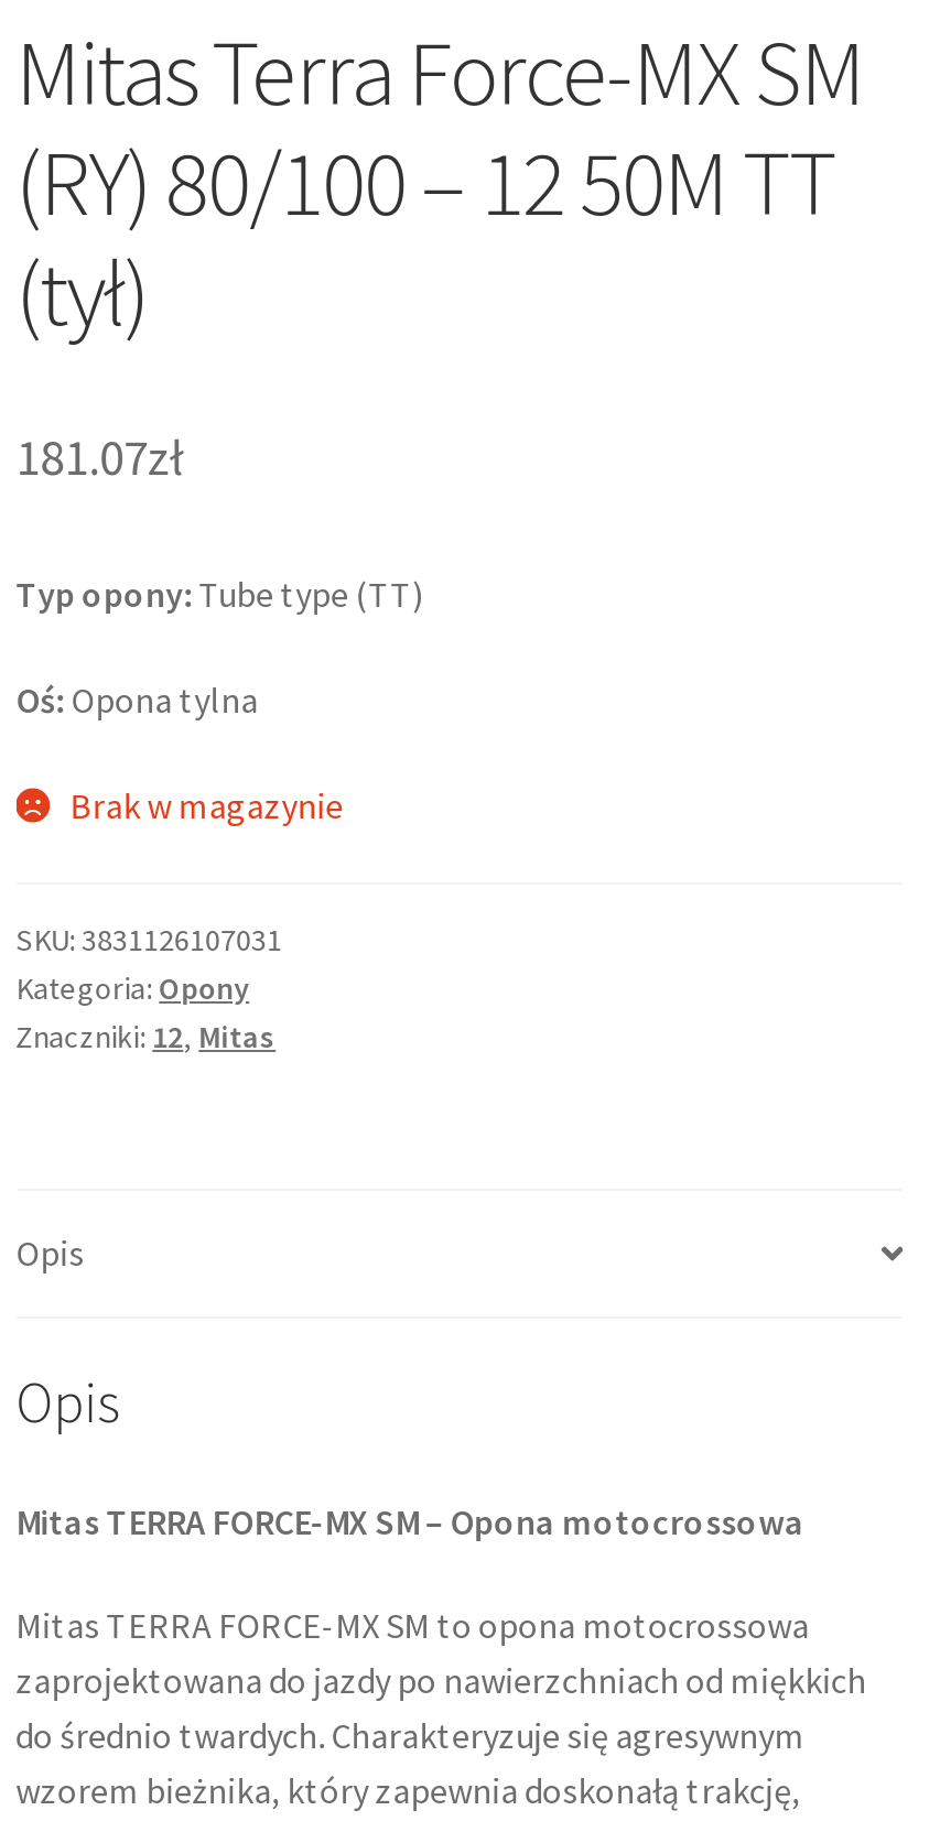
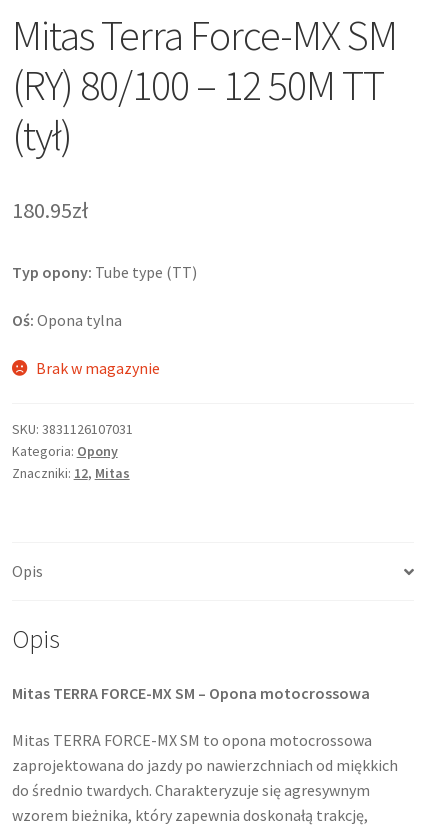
[16,427,183,489] 181.07zł -> [12,196,88,224] 180.95zł

